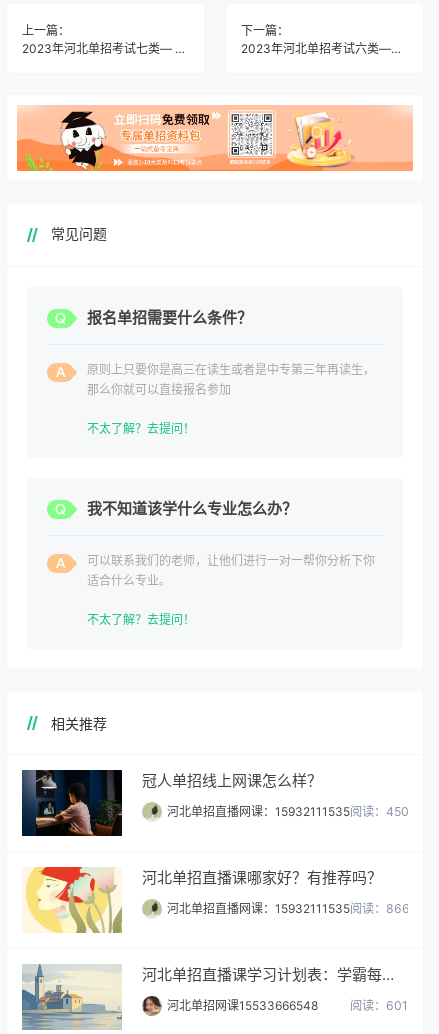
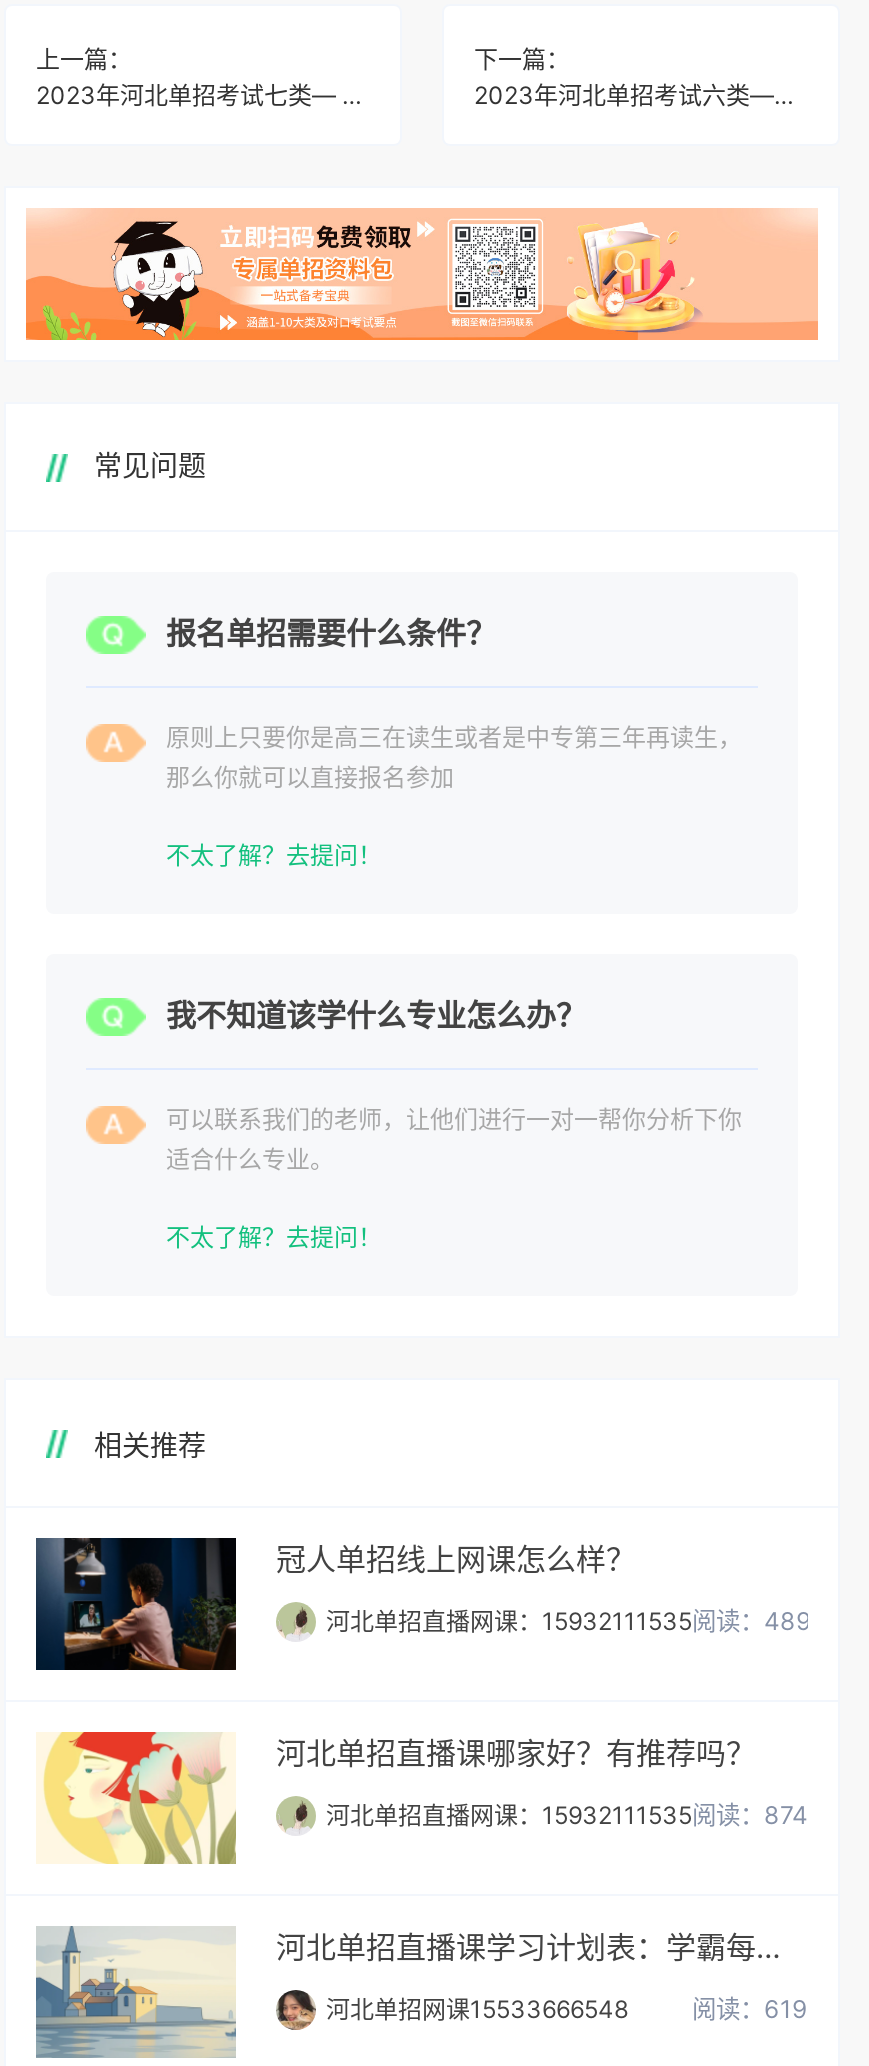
[167,804,409,819] 河北单招直播网课：15932111535阅读：450 -> [326,1606,812,1636] 河北单招直播网课：15932111535阅读：489
[167,901,410,916] 河北单招直播网课：15932111535阅读：866 -> [326,1800,808,1830] 河北单招直播网课：15932111535阅读：874
[350,998,408,1013] 阅读：601 -> [692,1994,808,2024] 阅读：619

